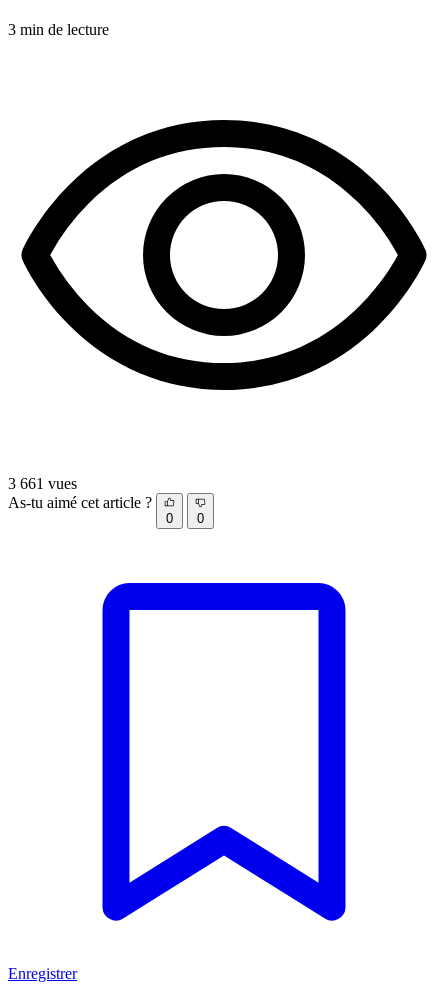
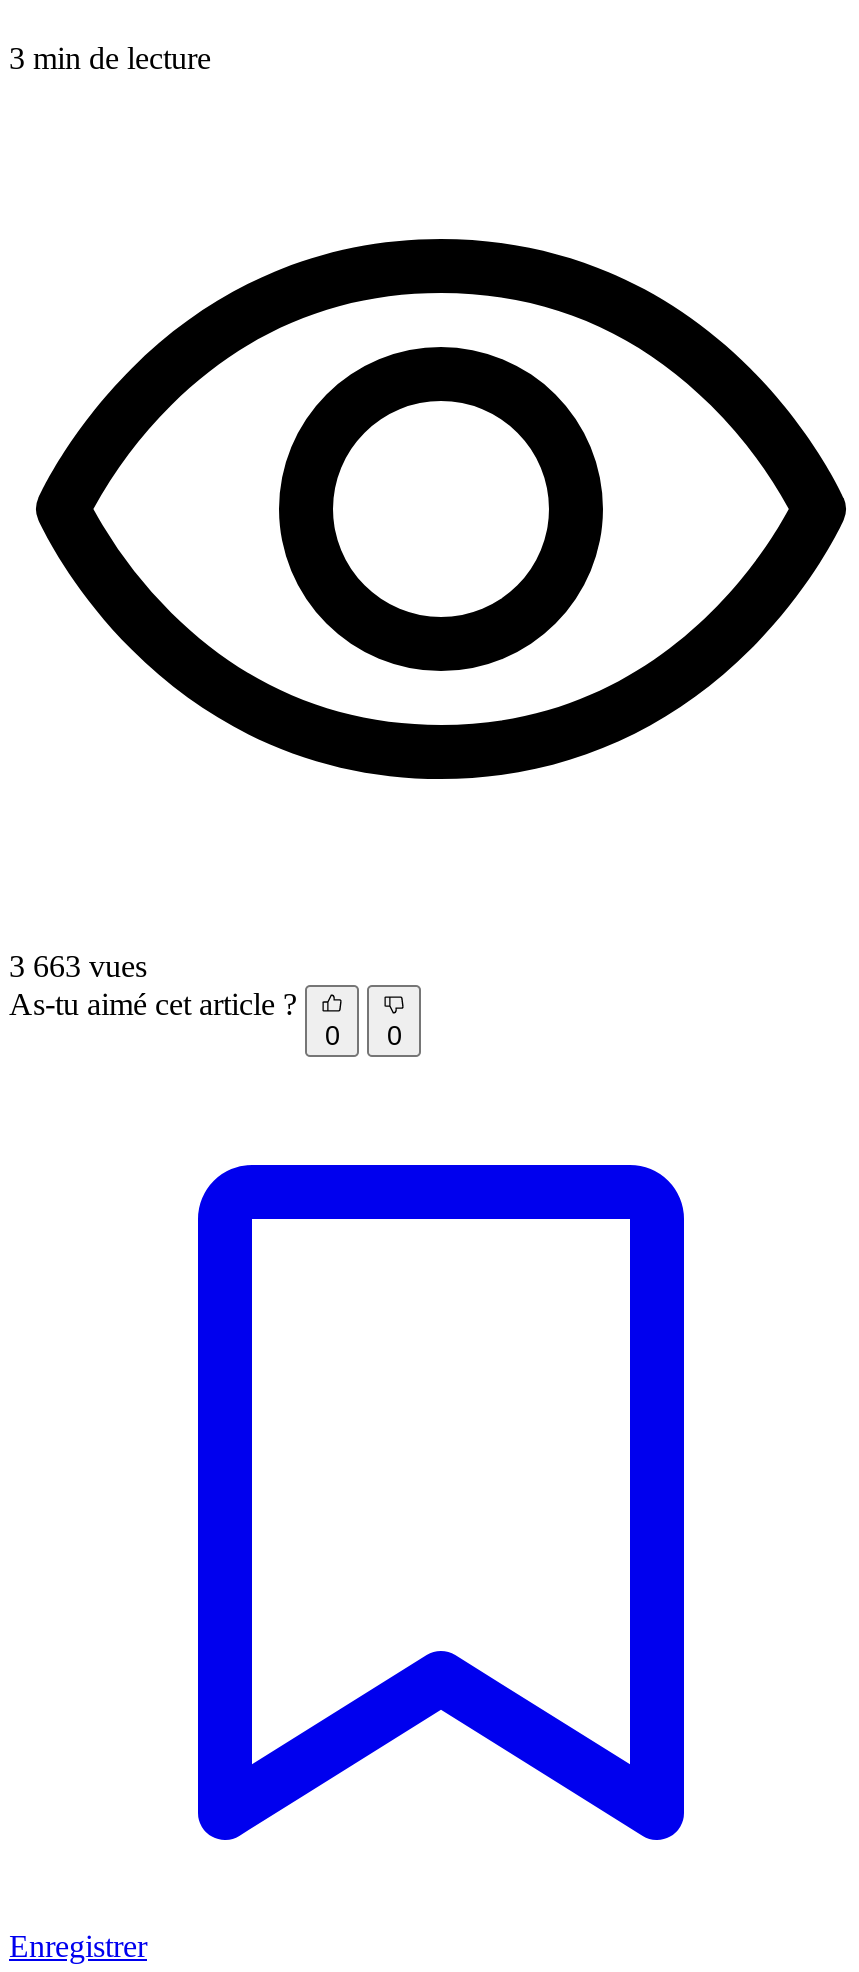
[8,475,77,492] 3 661 vues -> [9,949,147,983] 3 663 vues

